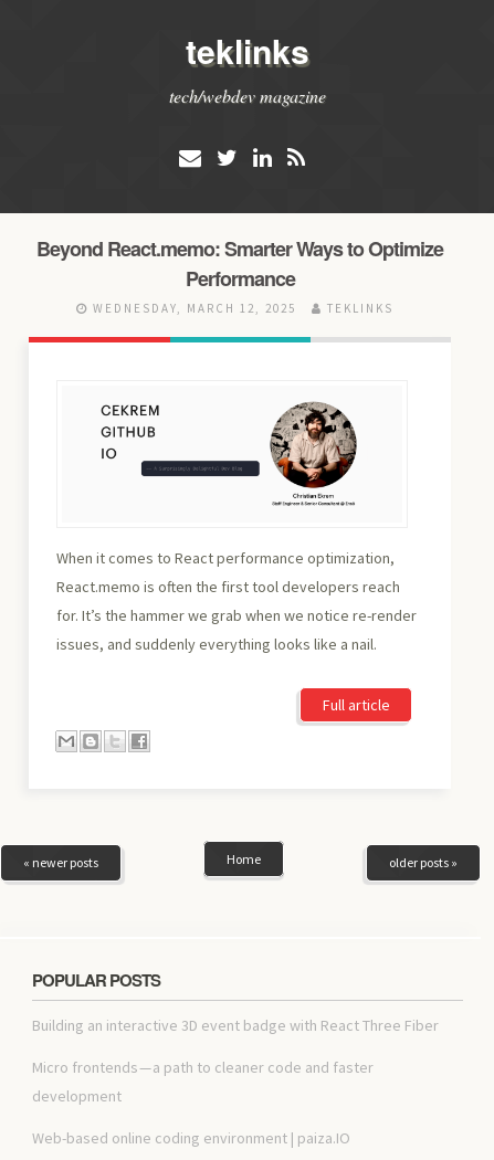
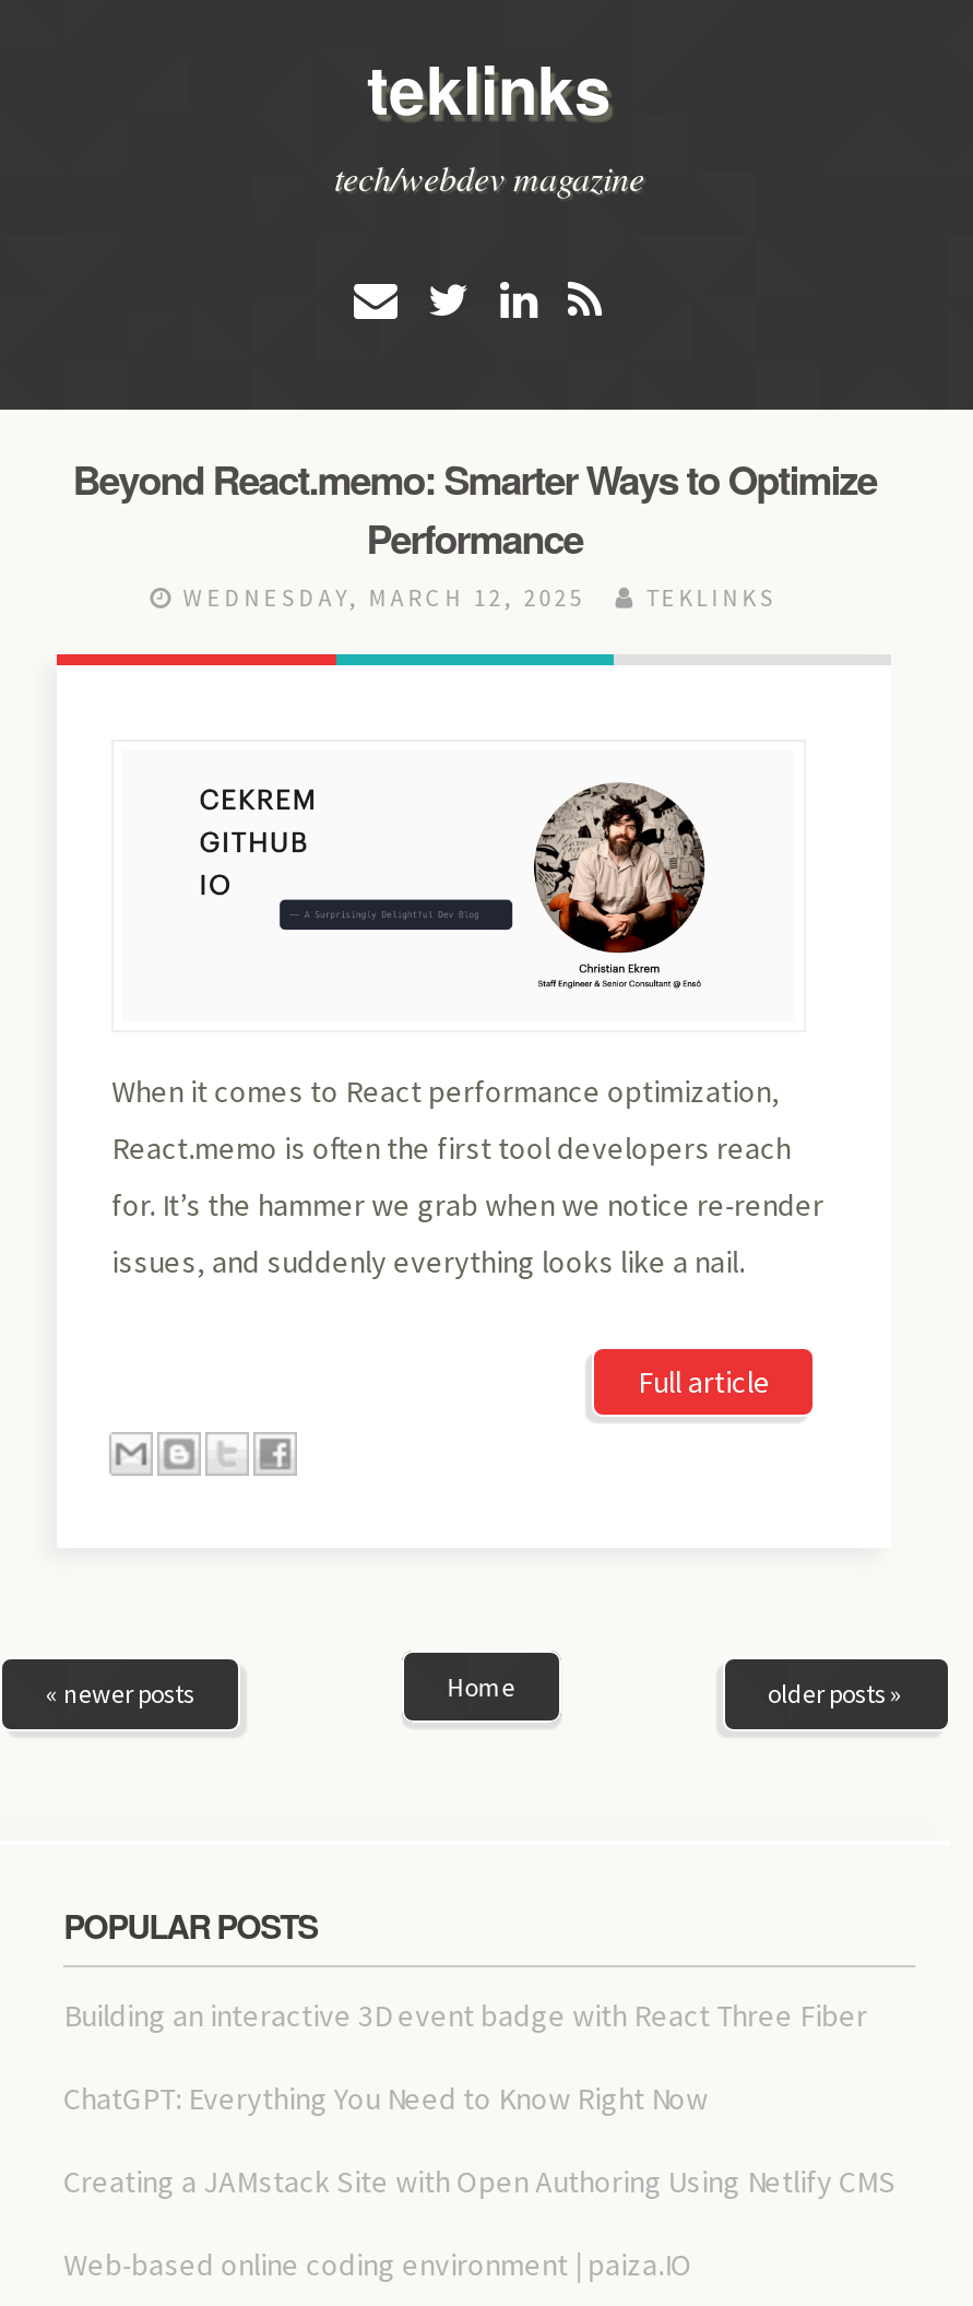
[32,1058,374,1106] Micro frontends — a path to cleaner code and faster | development -> [64,2079,896,2202] ChatGPT: Everything You Need to Know Right Now | Creating a JAMstack Site with Open Authoring Using Netlify CMS

